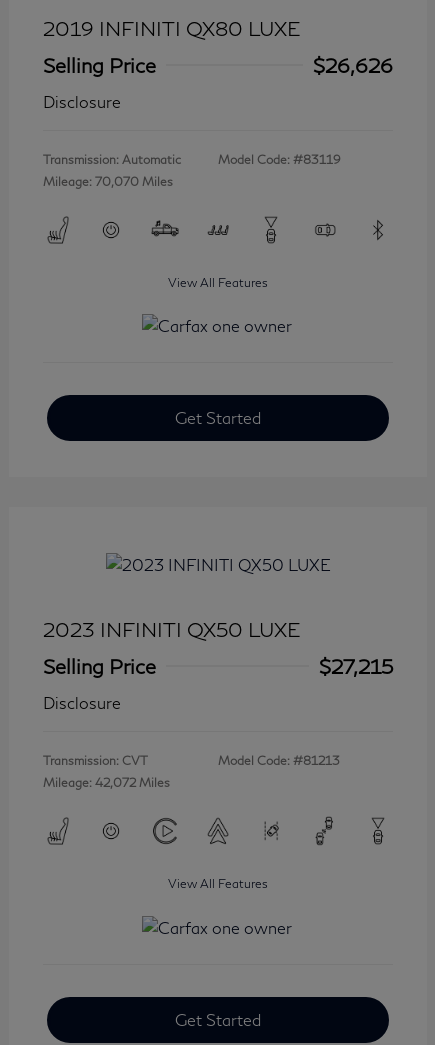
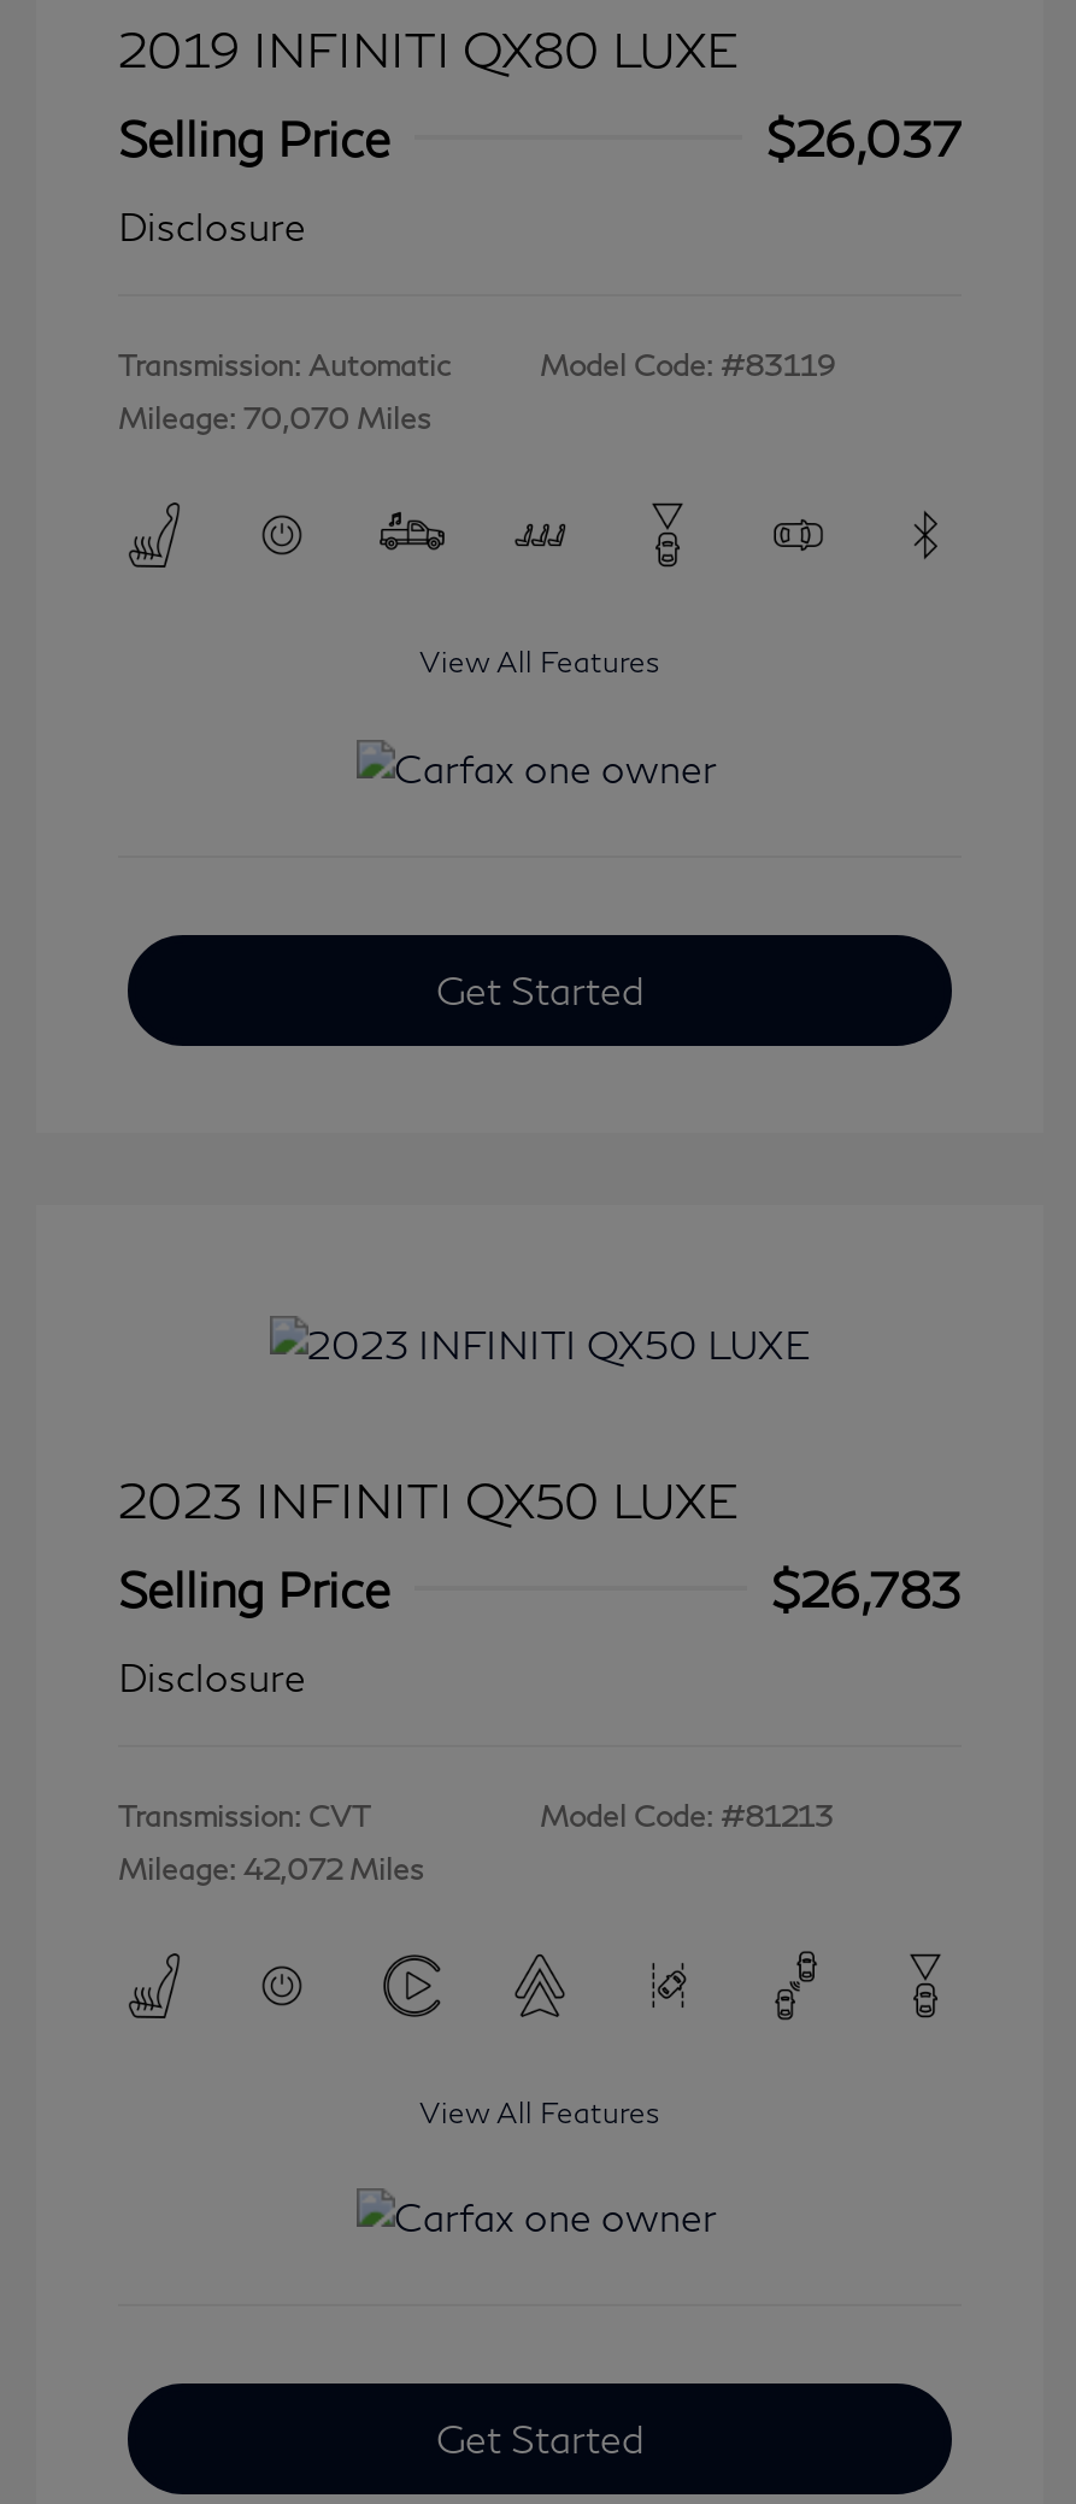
[313,53,393,77] $26,626 -> [766,109,962,167] $26,037
[319,654,393,678] $27,215 -> [771,1558,962,1616] $26,783

